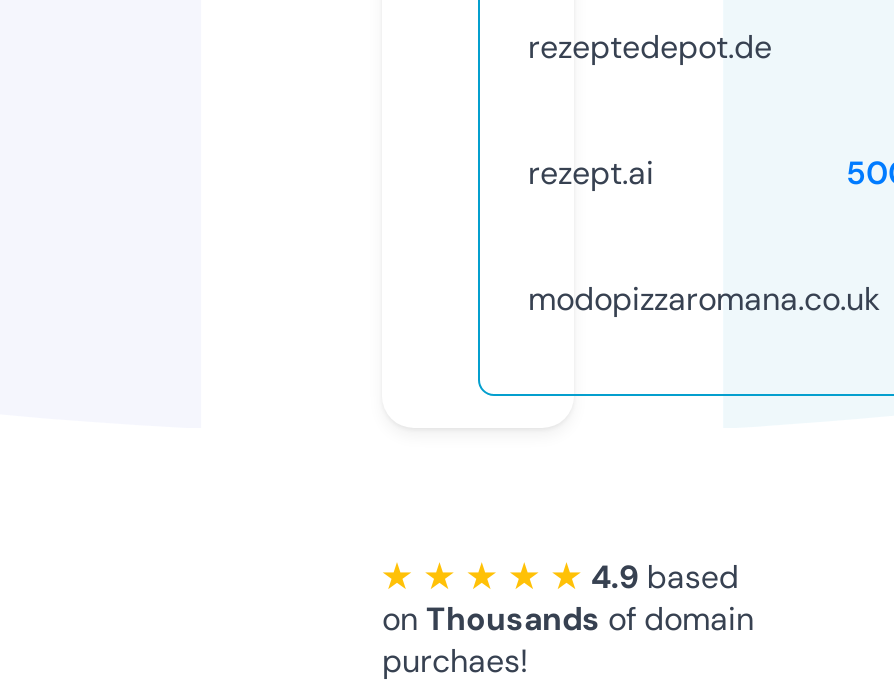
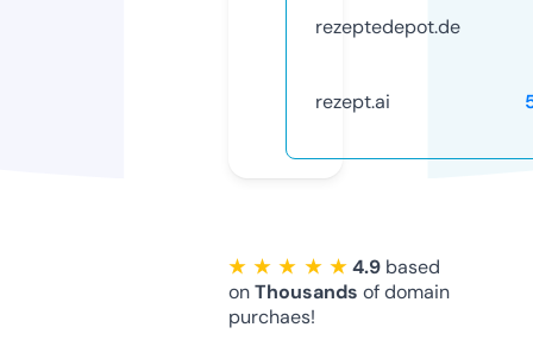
[528,278,880,320] modopizzaromana.co.uk -> none

